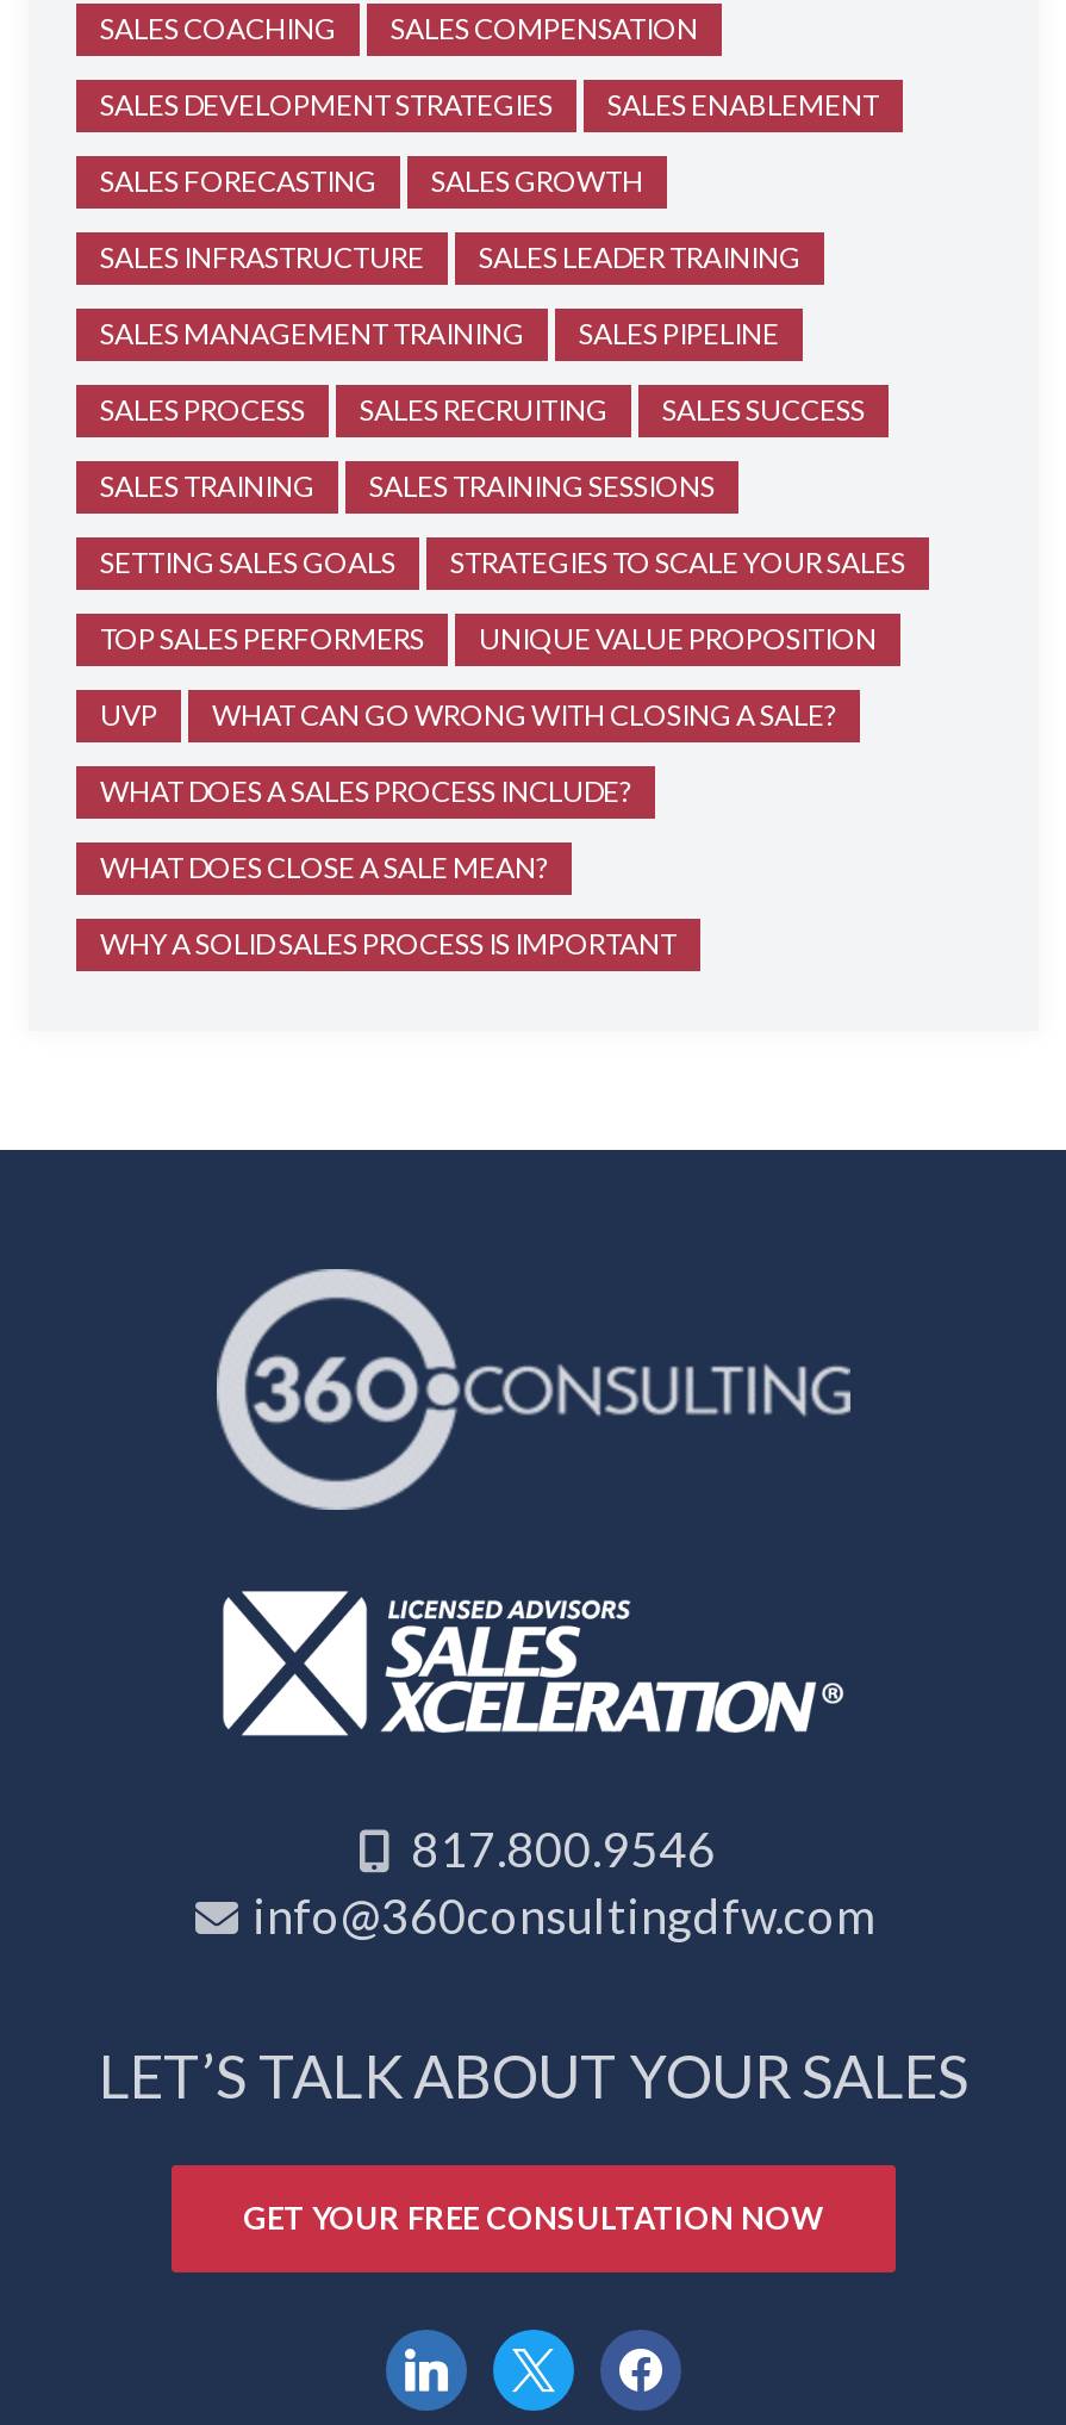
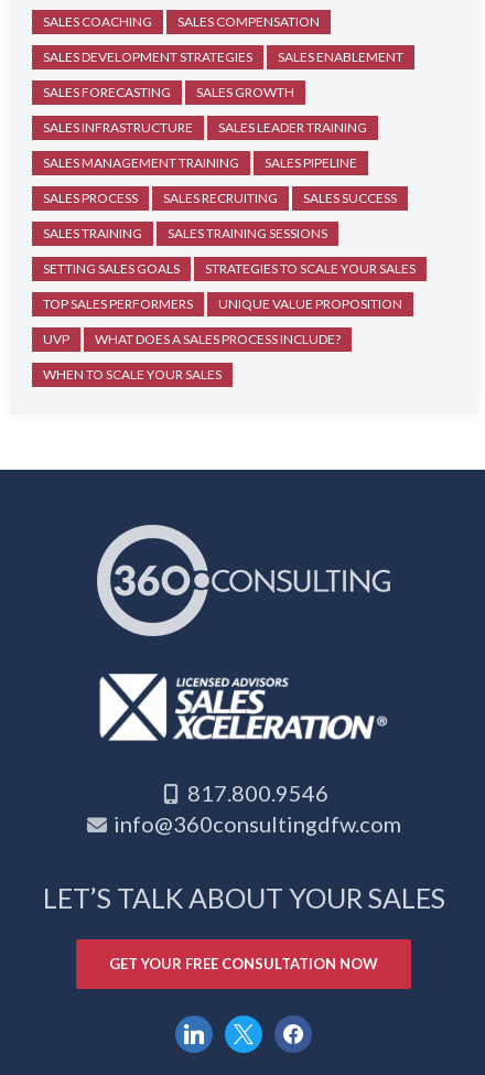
[212,697,836,733] WHAT CAN GO WRONG WITH CLOSING A SALE? -> none
[100,850,677,962] WHAT DOES CLOSE A SALE MEAN? | WHY A SOLID SALES PROCESS IS IMPORTANT -> [43,366,222,383] WHEN TO SCALE YOUR SALES

